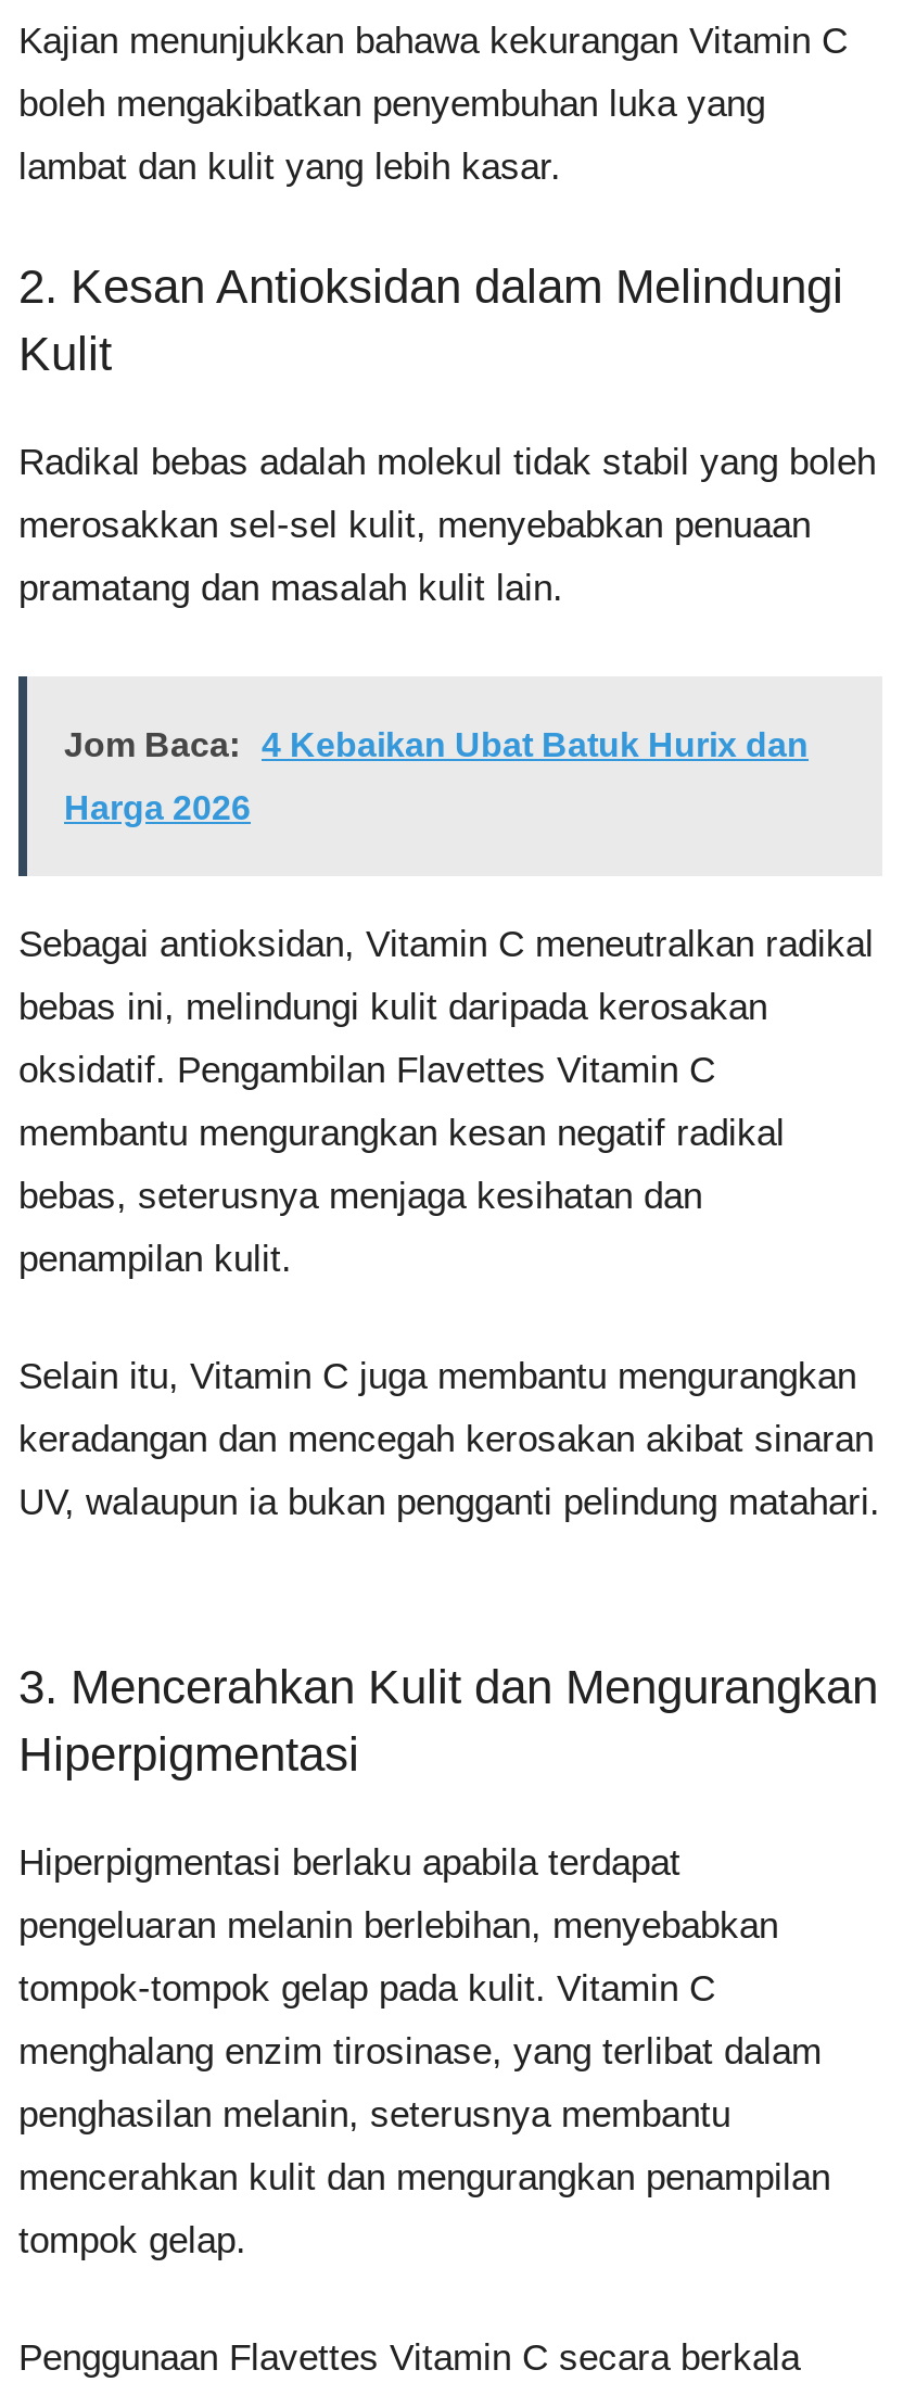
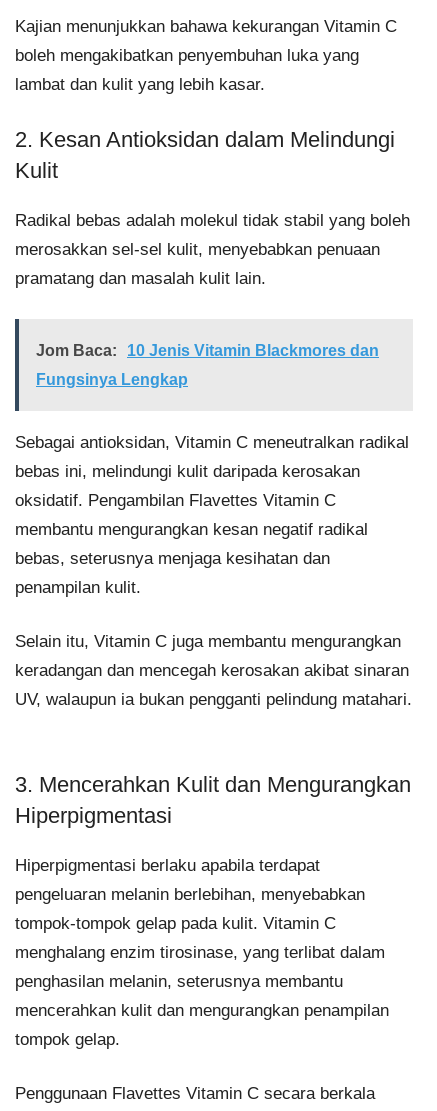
[64,726,809,763] Jom Baca: 4 Kebaikan Ubat Batuk Hurix dan -> [36,342,379,359] Jom Baca: 10 Jenis Vitamin Blackmores dan
[64,789,251,826] Harga 2026 -> [36,371,188,388] Fungsinya Lengkap

